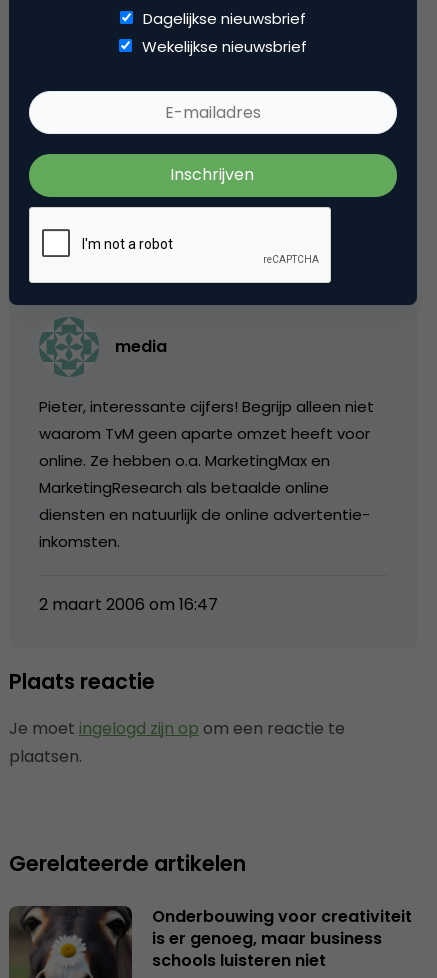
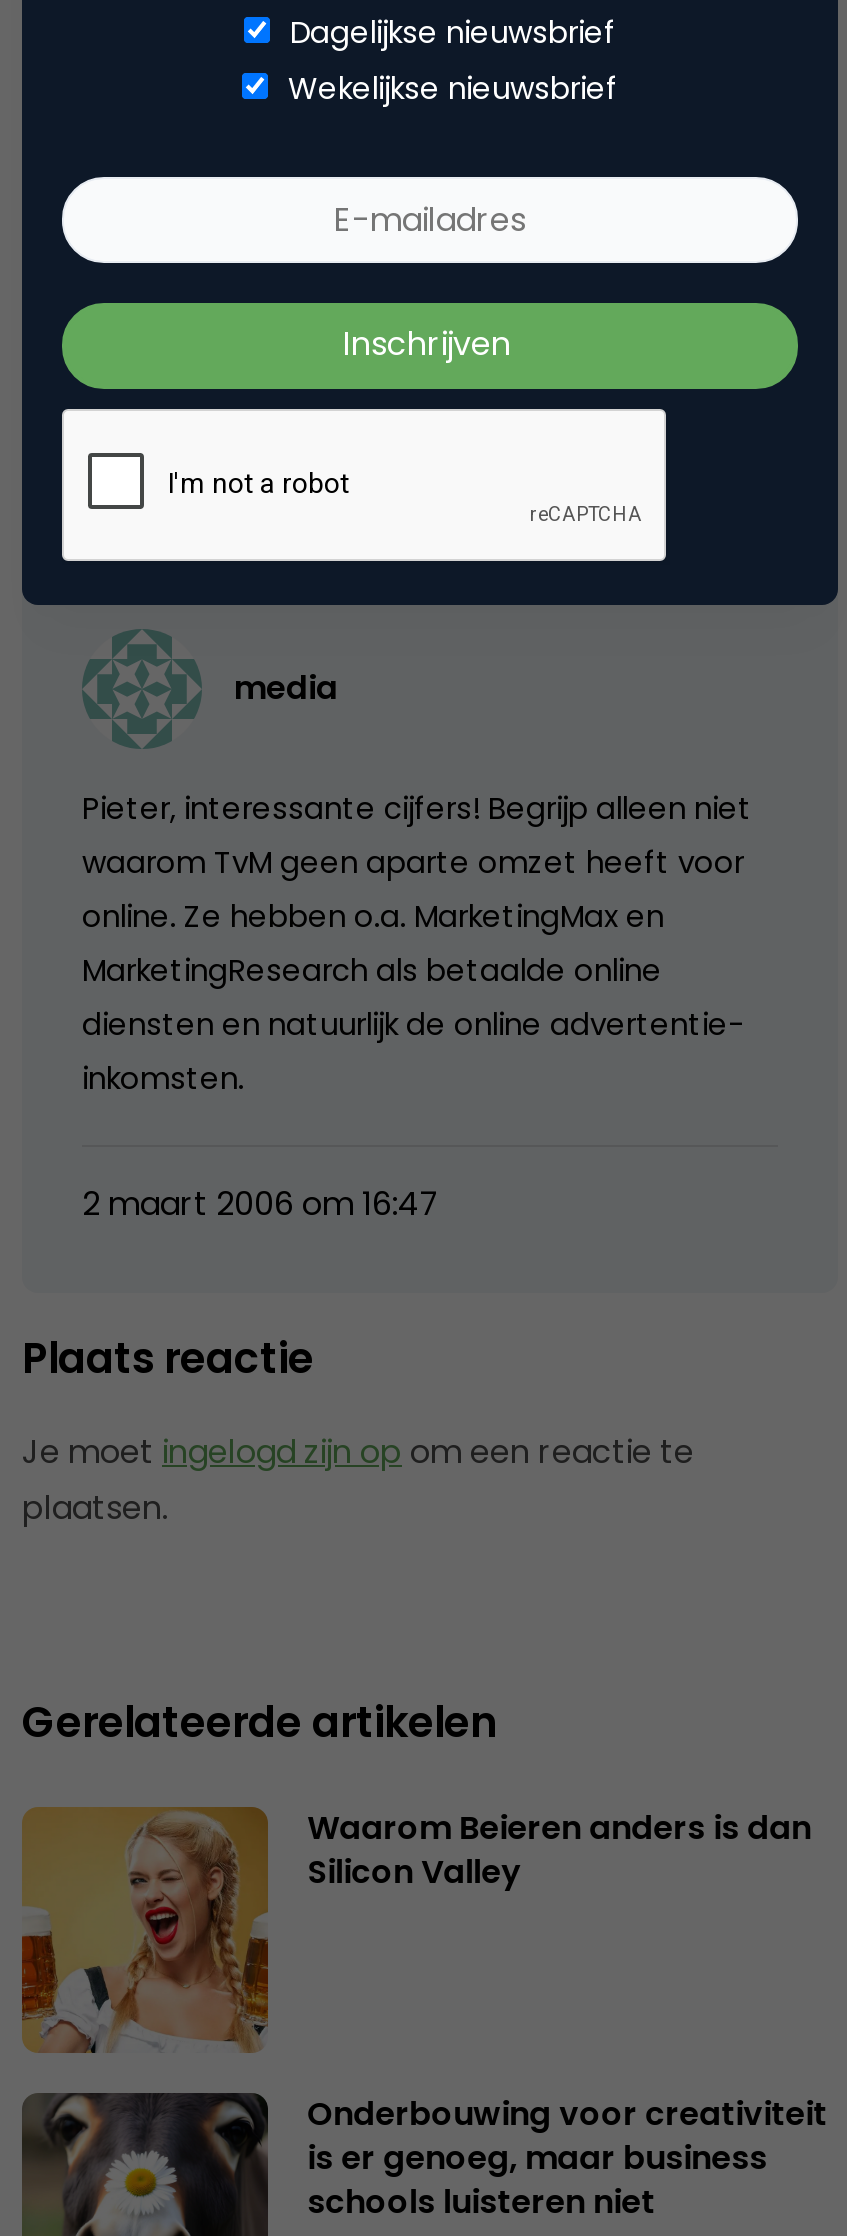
none -> [22,1805,811,2053] [image] | Waarom Beieren anders is dan | Silicon Valley

